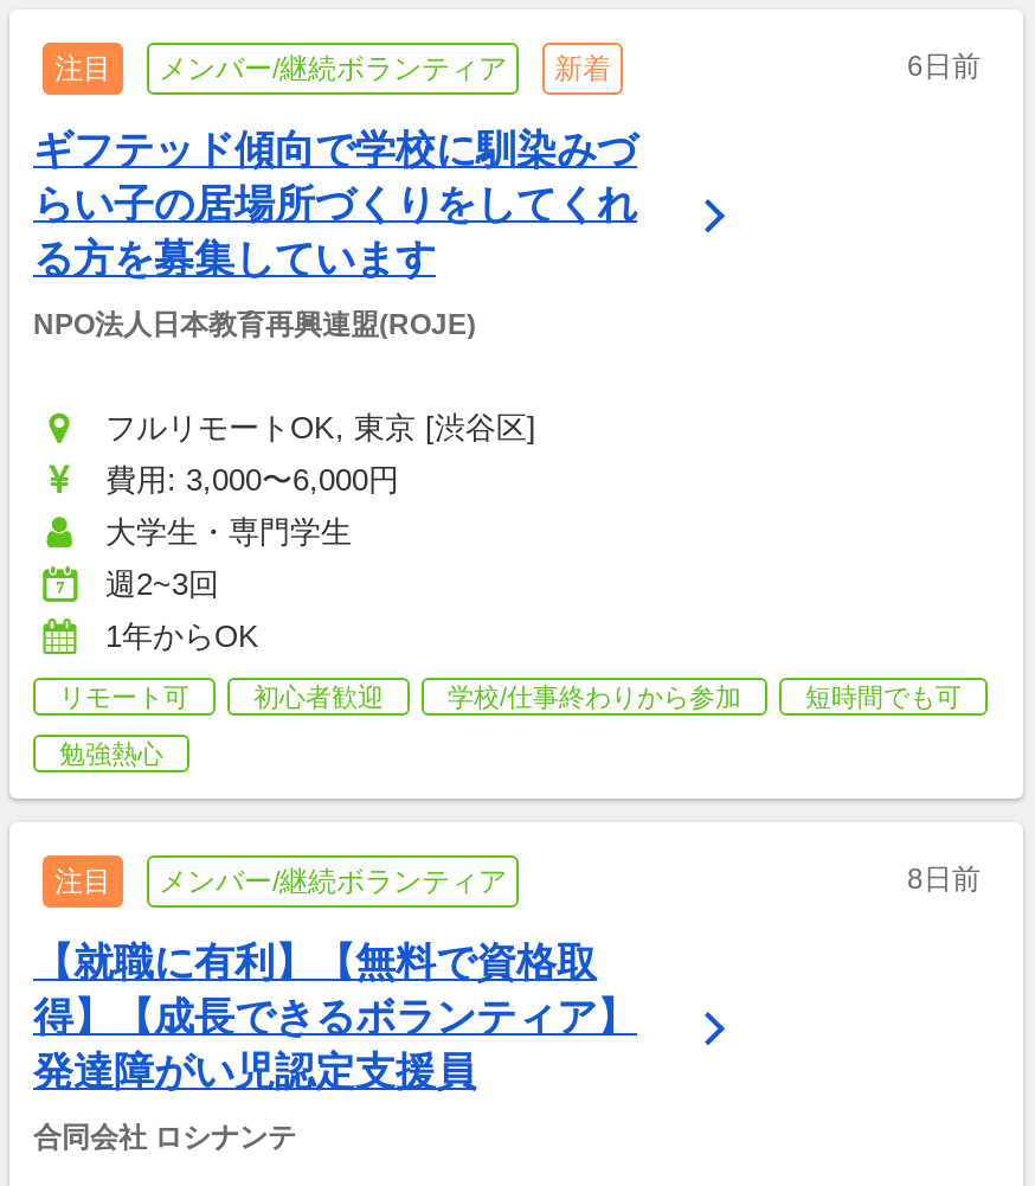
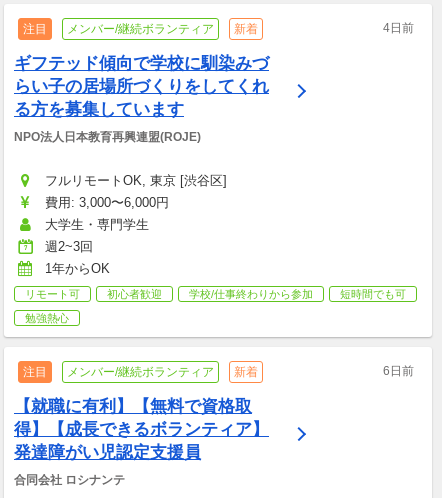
[907,49,981,82] 6日前 -> [383,20,414,34] 4日前
[907,861,981,895] 8日前 -> [234,363,414,378] 新着 | 6日前

